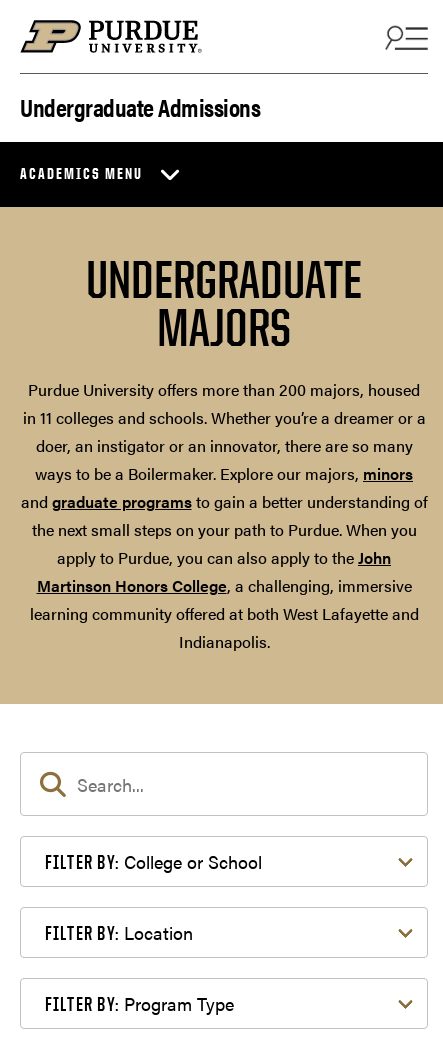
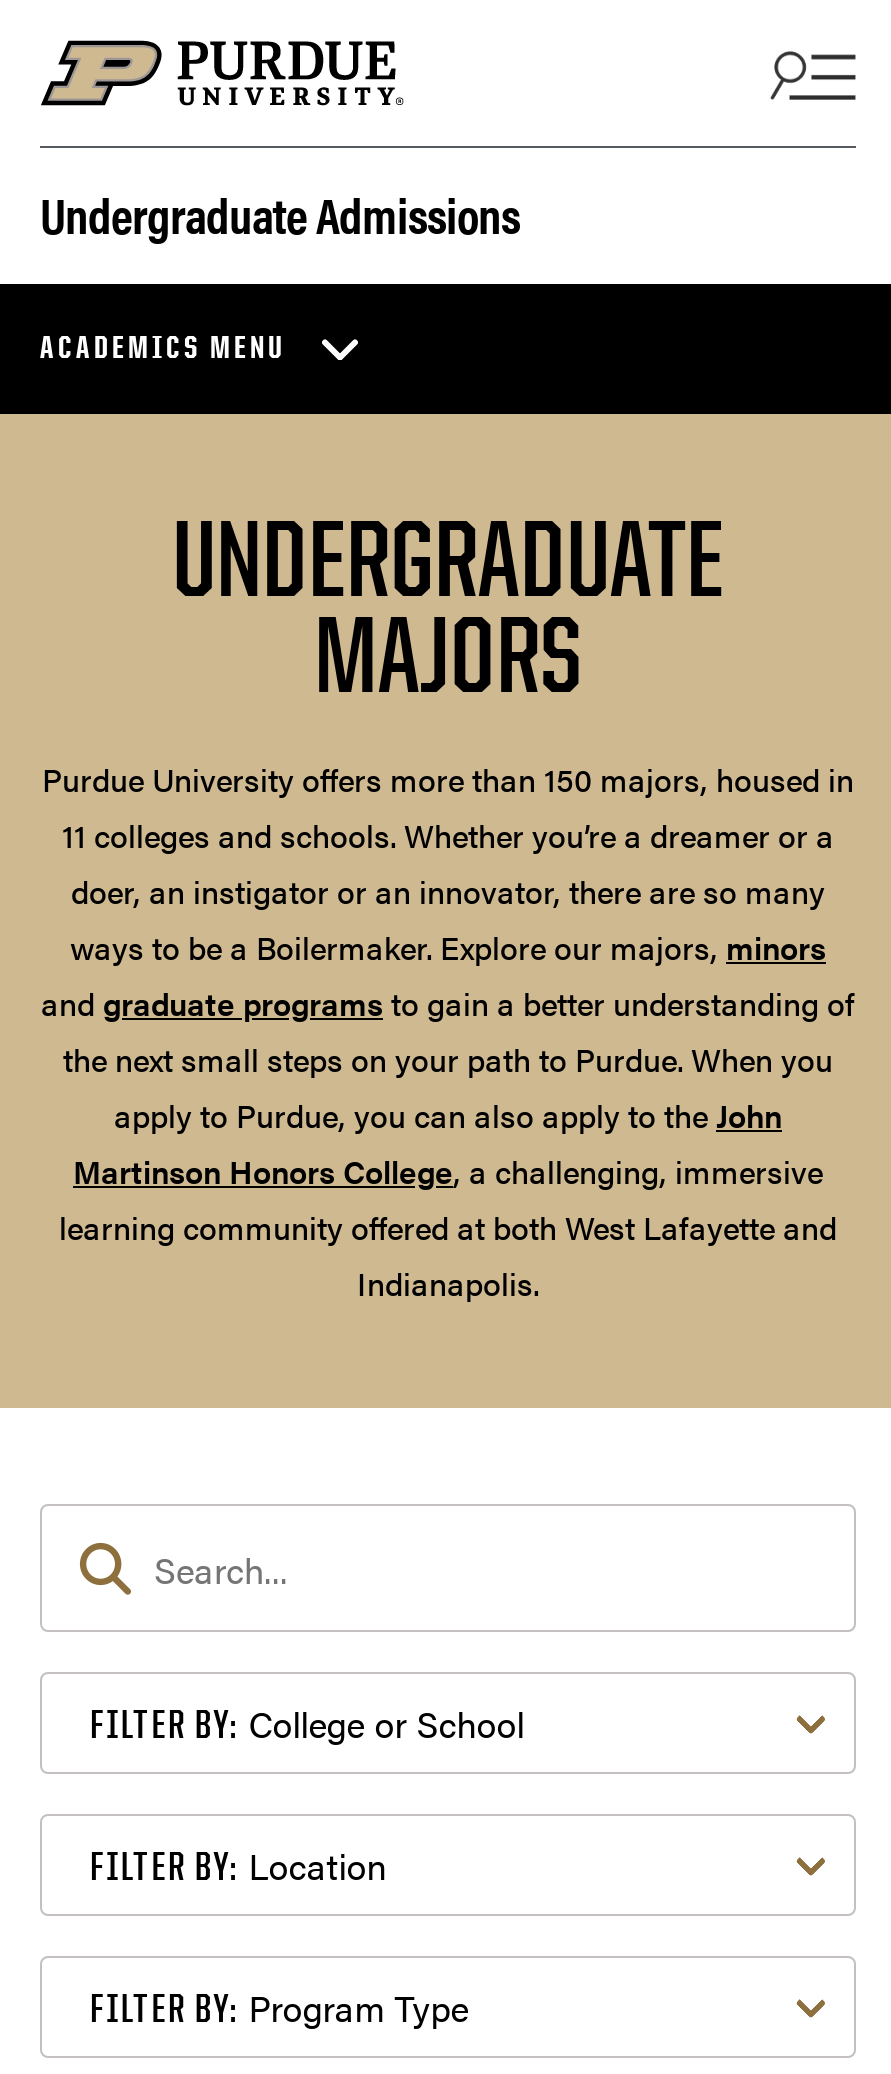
[22,378,425,429] Purdue University offers more than 200 majors, housed | in 11 colleges and schools. Whether you’re a dreamer or a -> [42,756,854,858] Purdue University offers more than 150 majors, housed in | 11 colleges and schools. Whether you’re a dreamer or a

